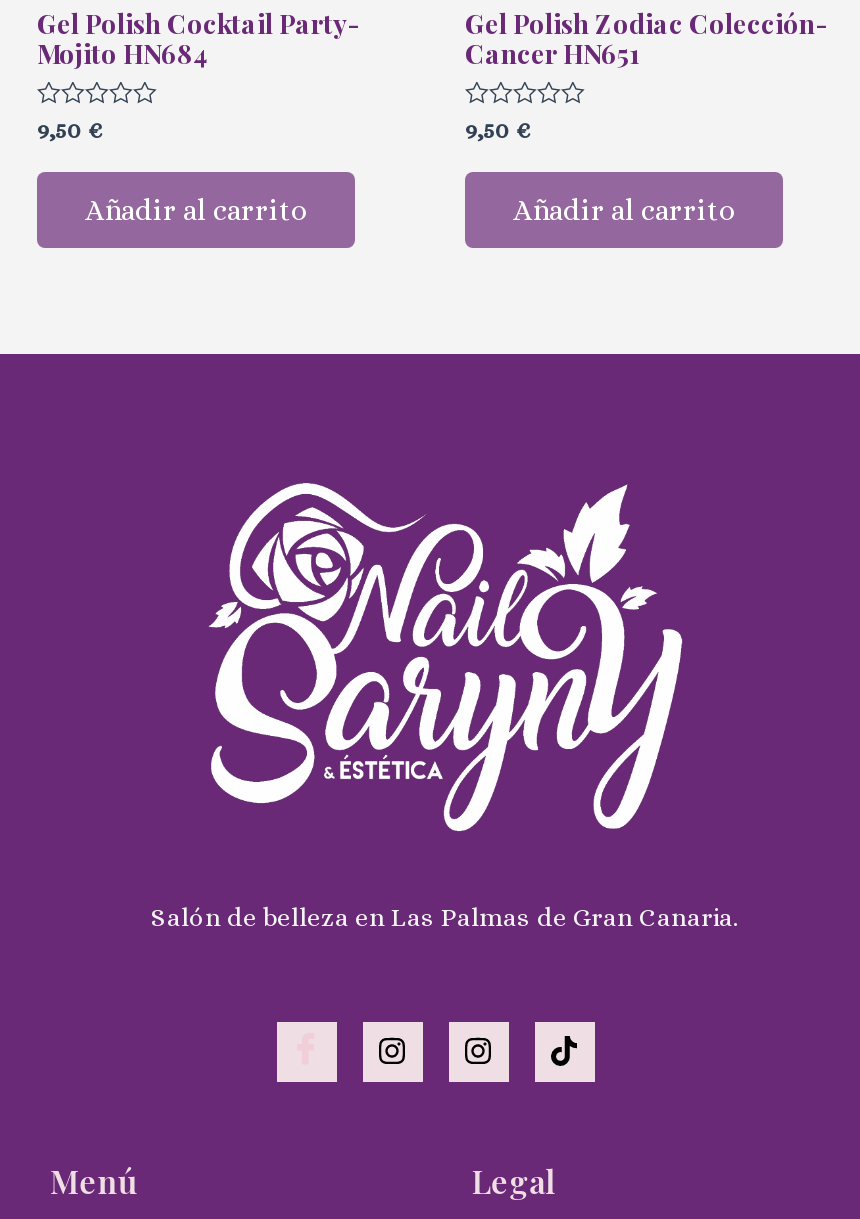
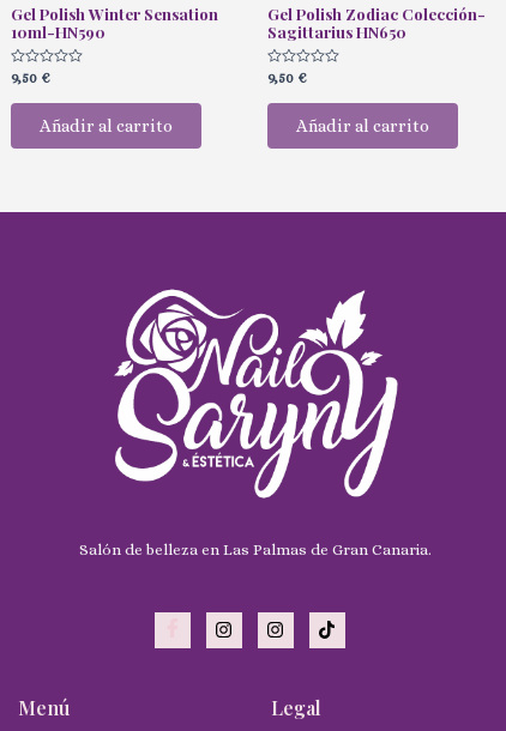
[37,7,361,71] Gel Polish Cocktail Party- | Mojito HN684 -> [11,4,218,42] Gel Polish Winter Sensation | 10ml-HN590
[465,37,639,71] Cancer HN651 -> [267,22,406,42] Sagittarius HN650

